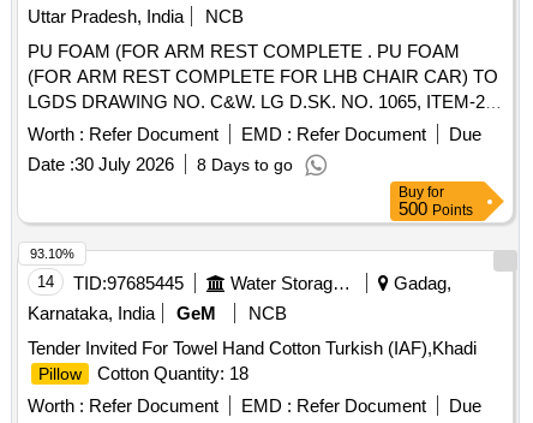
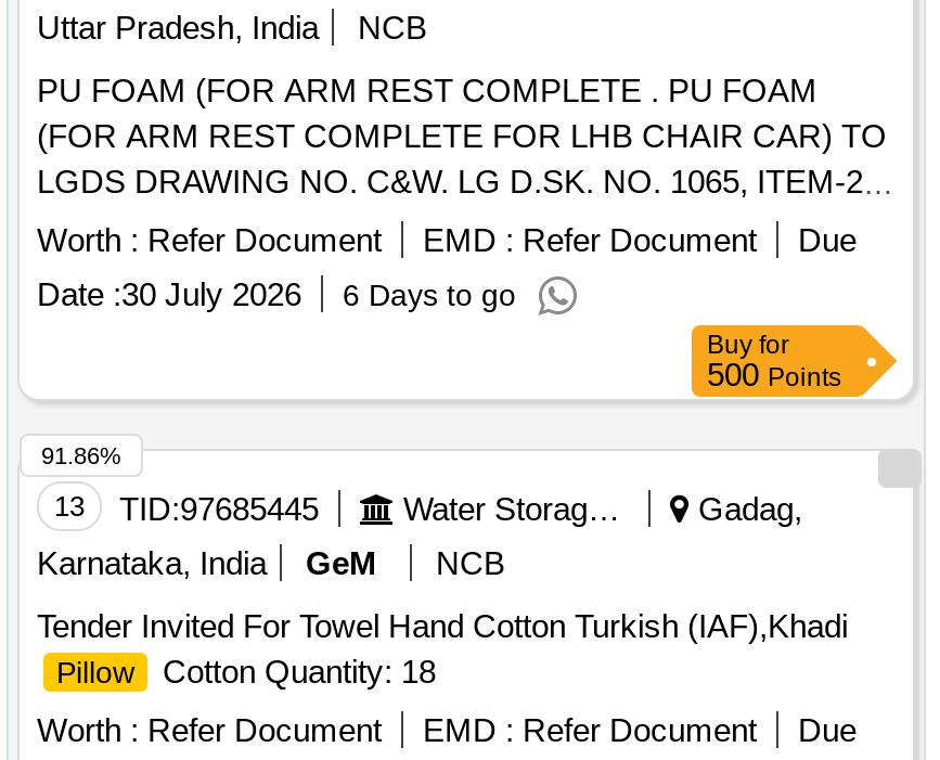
[28,154,293,174] Date : 30 July 2026 8 Days to go -> [37,276,516,313] Date : 30 July 2026 6 Days to go
[30,247,74,261] 93.10% -> [41,443,121,469] 91.86%
[37,273,184,293] 14 TID:97685445 -> [54,490,319,527] 13 TID:97685445

